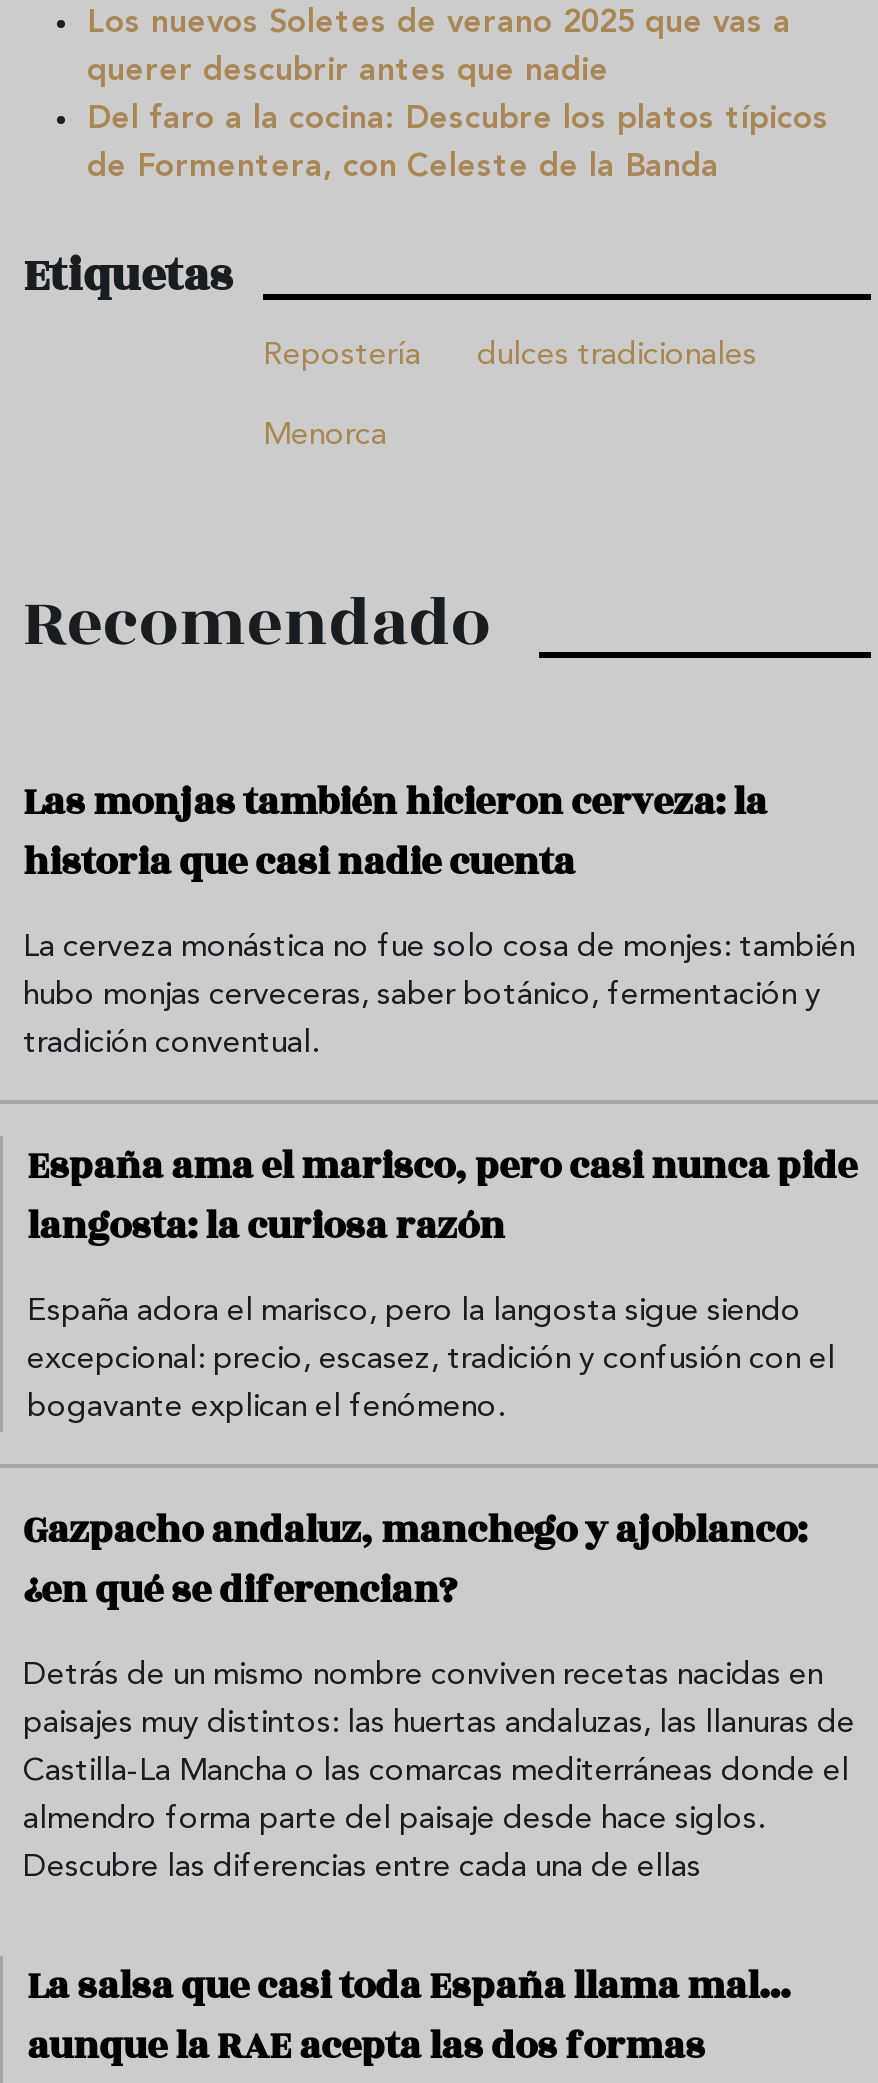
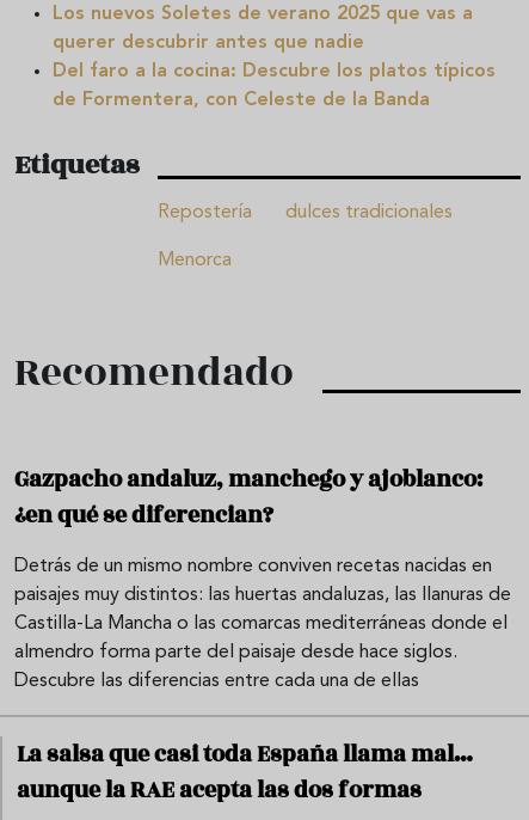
[23,774,857,1424] Las monjas también hicieron cerveza: la | historia que casi nadie cuenta | La cerveza monástica no fue solo cosa de monjes: también | hubo monjas cerveceras, saber botánico, fermentación y | tradición conventual. | España ama el marisco, pero casi nunca pide | langosta: la curiosa razón | España adora el marisco, pero la langosta sigue siendo | excepcional: precio, escasez, tradición y confusión con el | bogavante explican el fenómeno. -> none

